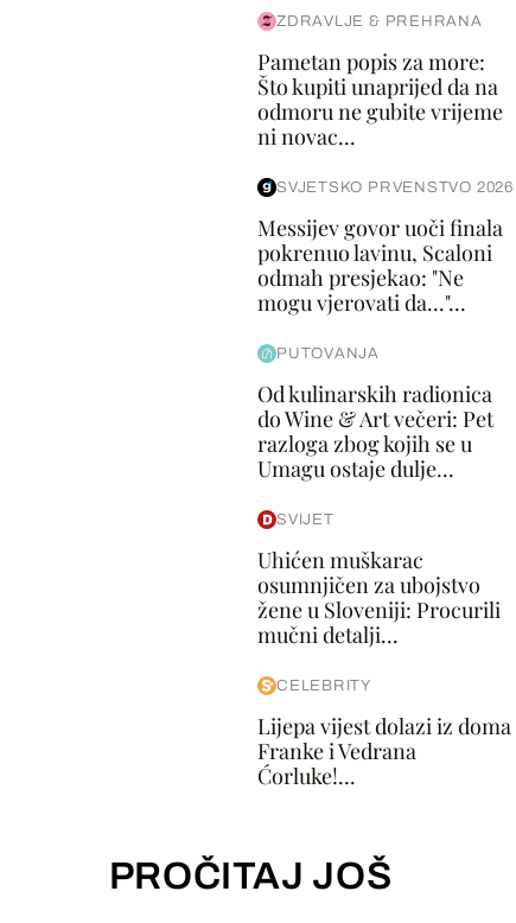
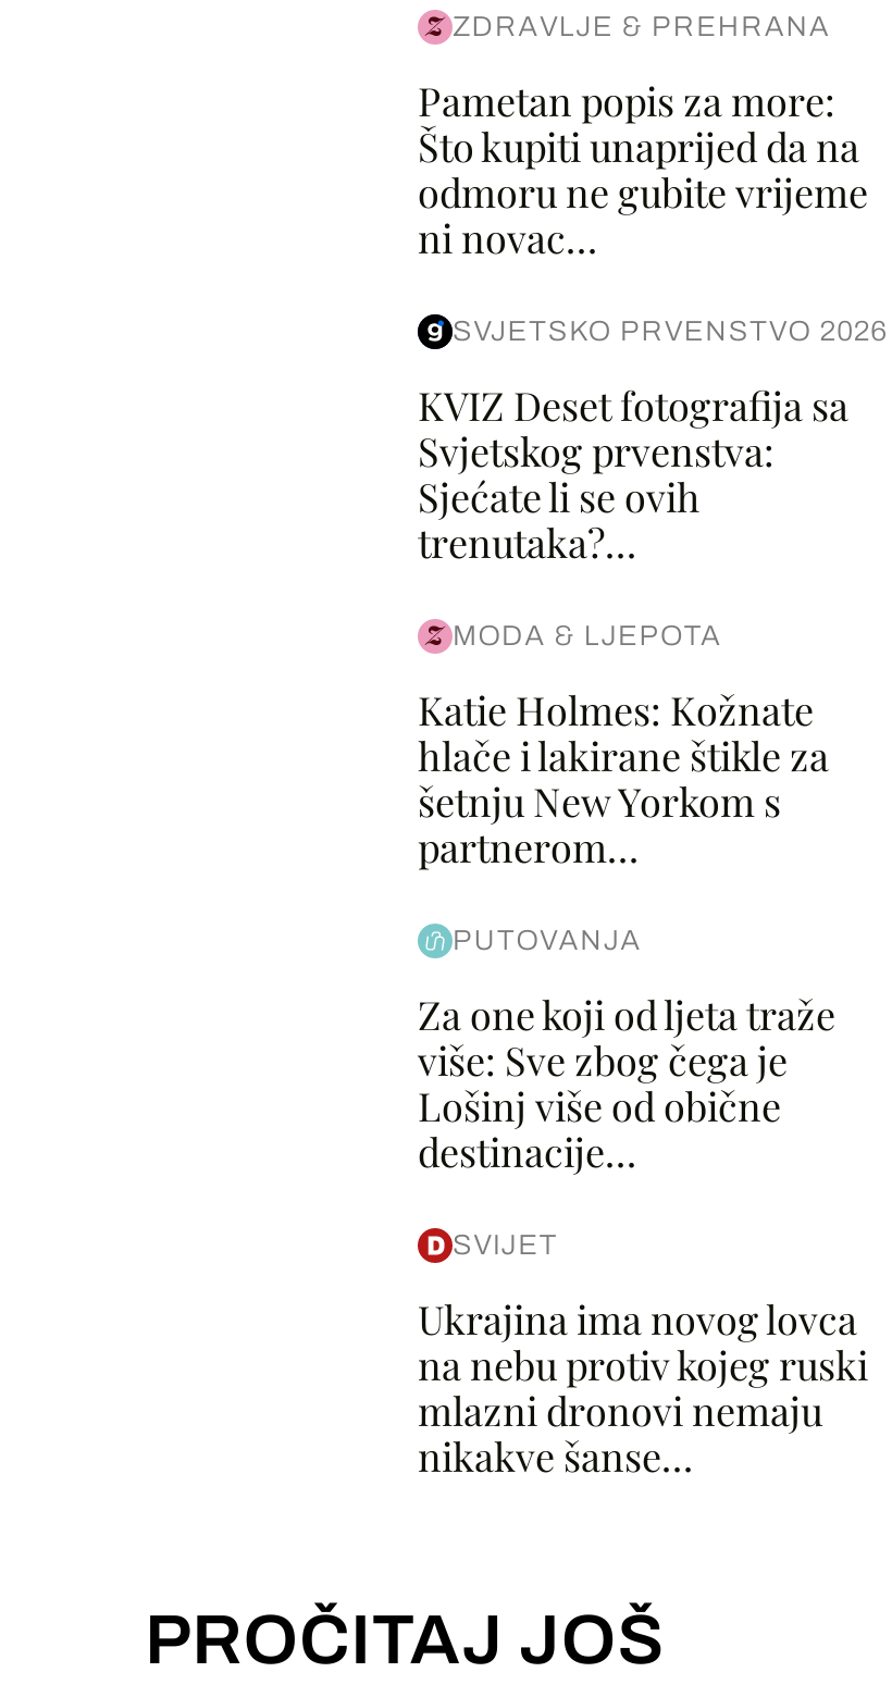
[257,213,503,316] Messijev govor uoči finala | pokrenuo lavinu, Scaloni | odmah presjekao: "Ne | mogu vjerovati da..."... -> [418,379,848,873] KVIZ Deset fotografija sa | Svjetskog prvenstva: | Sjećate li se ovih | trenutaka?... | MODA & LJEPOTA | Katie Holmes: Kožnate | hlače i lakirane štikle za | šetnju New Yorkom s | partnerom...
moved [276,345,380,361] -> [453,925,642,956]: PUTOVANJA
[257,379,493,482] Od kulinarskih radionica | do Wine & Art večeri: Pet | razloga zbog kojih se u | Umagu ostaje dulje... -> [418,988,835,1177] Za one koji od ljeta traže | više: Sve zbog čega je | Lošinj više od obične | destinacije...
moved [276,511,334,528] -> [453,1230,558,1260]: SVIJET
[257,545,511,790] Uhićen muškarac | osumnjičen za ubojstvo | žene u Sloveniji: Procurili | mučni detalji... | CELEBRITY | Lijepa vijest dolazi iz doma | Franke i Vedrana | Ćorluke!... -> [418,1293,868,1482] Ukrajina ima novog lovca | na nebu protiv kojeg ruski | mlazni dronovi nemaju | nikakve šanse...

